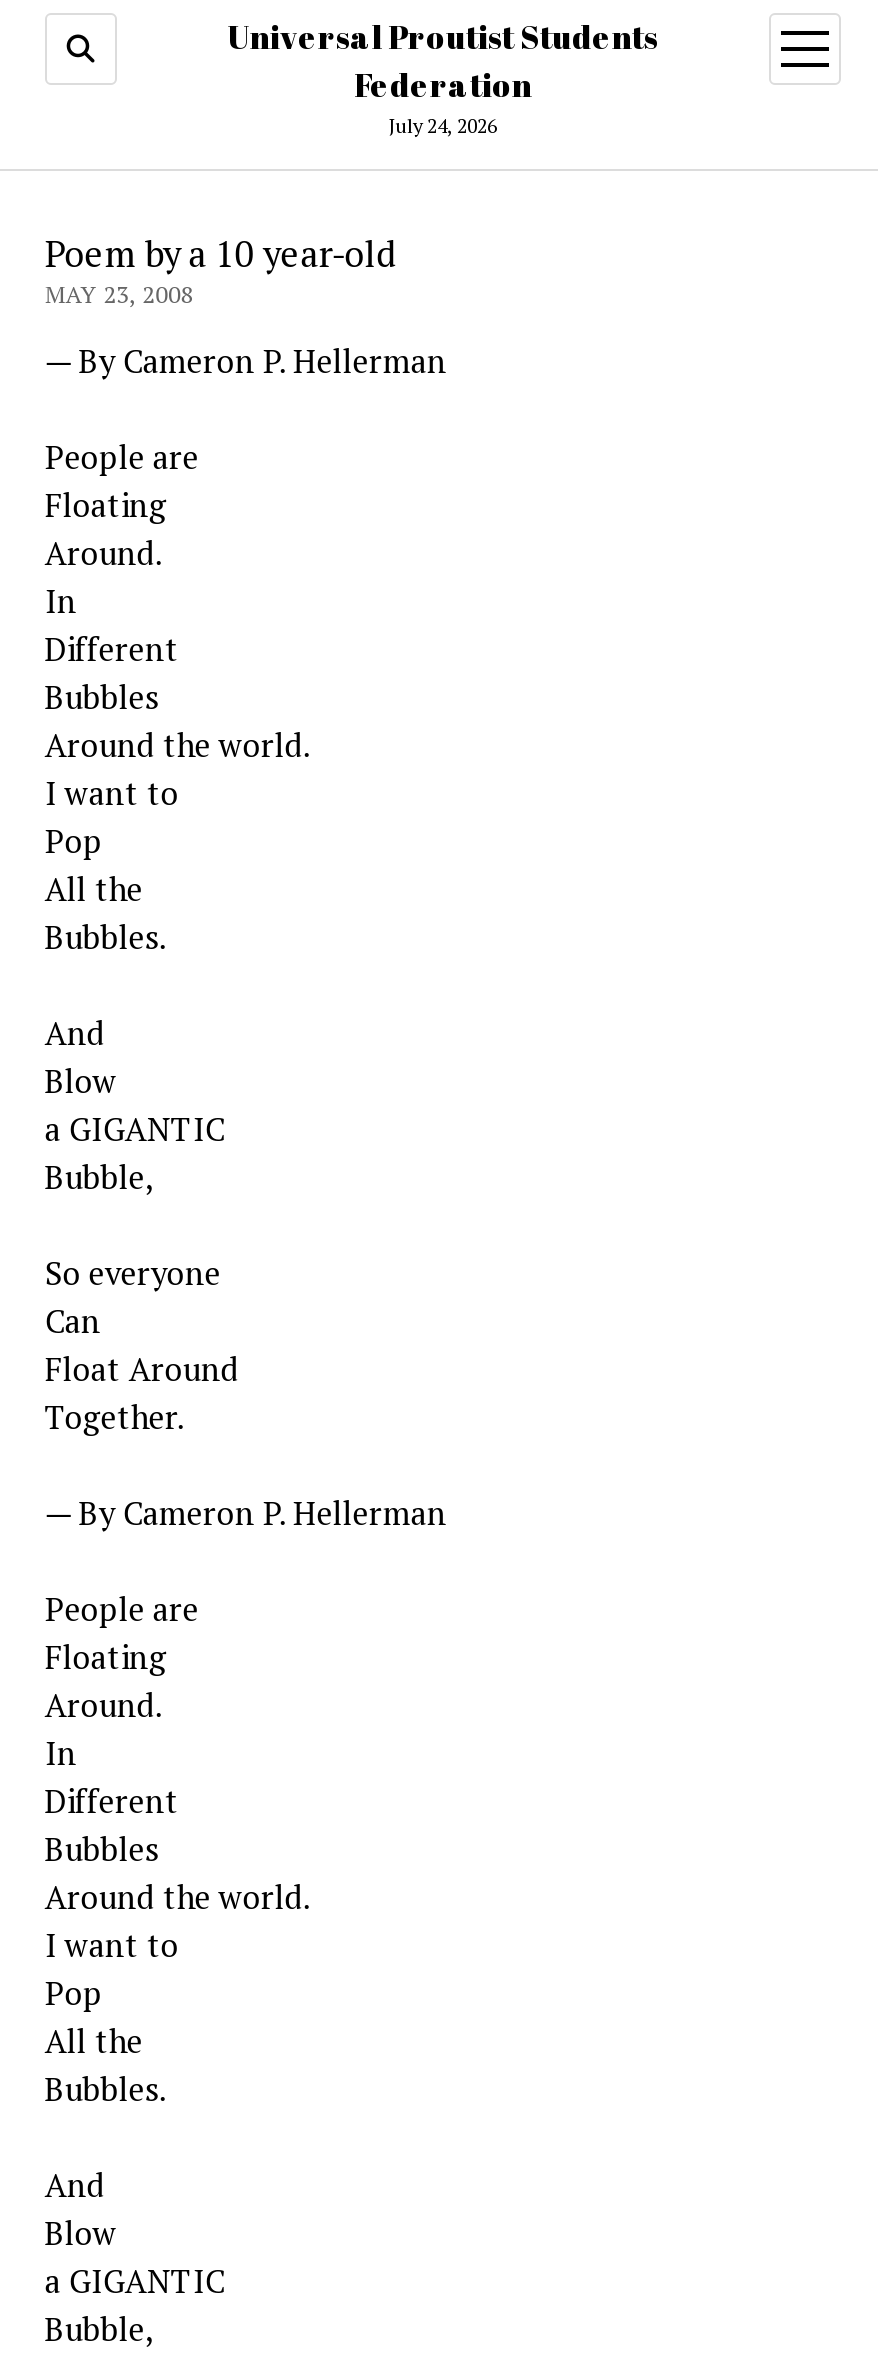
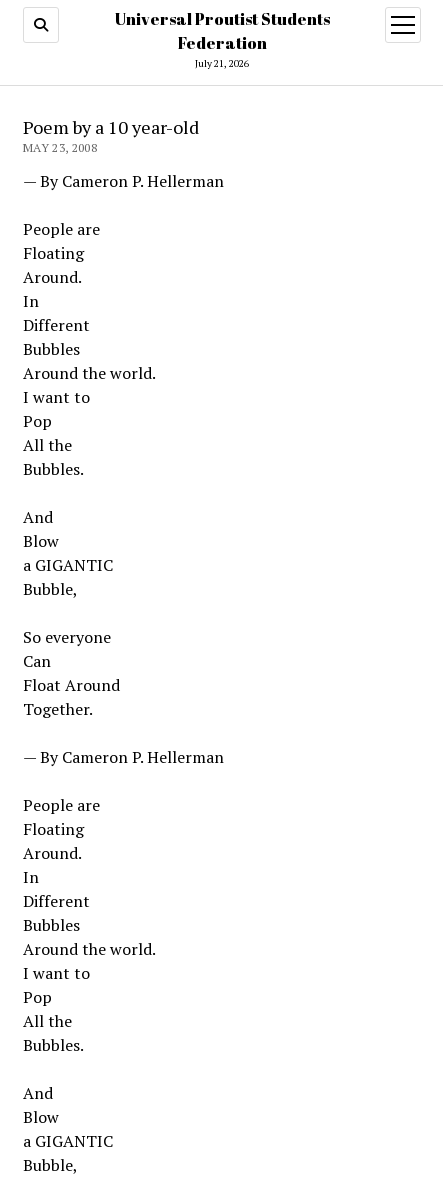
[389,113,497,139] July 24, 2026 -> [195,57,249,70] July 21, 2026

